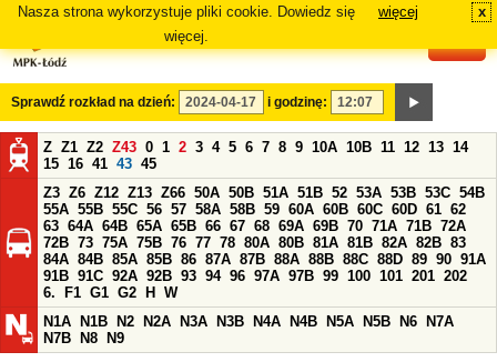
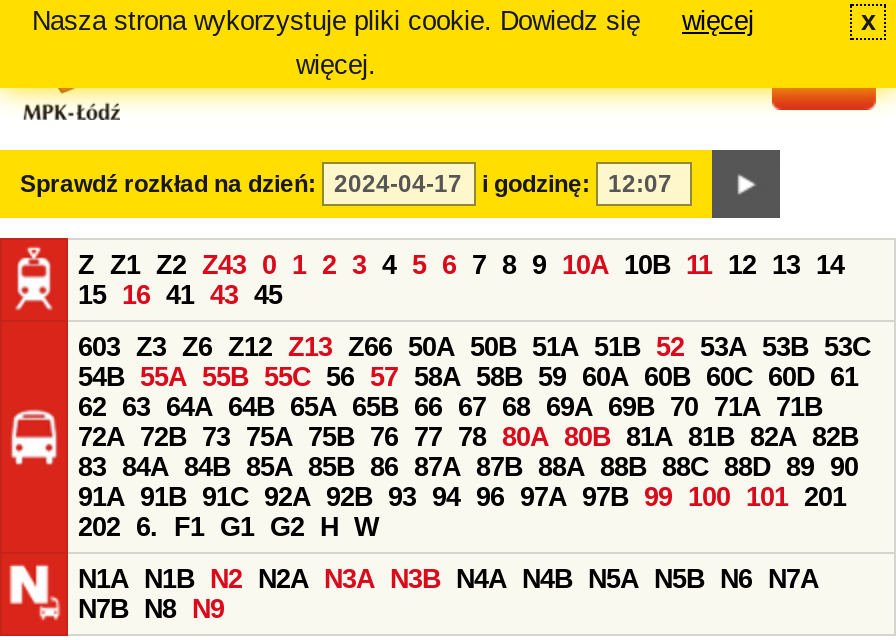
[43,184,486,301] Z3 Z6 Z12 Z13 Z66 50A 50B 51A 51B 52 53A 53B 53C 54B | 55A 55B 55C 56 57 58A 58B 59 60A 60B 60C 60D 61 62 | 63 64A 64B 65A 65B 66 67 68 69A 69B 70 71A 71B 72A | 72B 73 75A 75B 76 77 78 80A 80B 81A 81B 82A 82B 83 | 84A 84B 85A 85B 86 87A 87B 88A 88B 88C 88D 89 90 91A | 91B 91C 92A 92B 93 94 96 97A 97B 99 100 101 201 202 | 6. F1 G1 G2 H W -> [78,332,870,542] 603 Z3 Z6 Z12 Z13 Z66 50A 50B 51A 51B 52 53A 53B 53C | 54B 55A 55B 55C 56 57 58A 58B 59 60A 60B 60C 60D 61 | 62 63 64A 64B 65A 65B 66 67 68 69A 69B 70 71A 71B | 72A 72B 73 75A 75B 76 77 78 80A 80B 81A 81B 82A 82B | 83 84A 84B 85A 85B 86 87A 87B 88A 88B 88C 88D 89 90 | 91A 91B 91C 92A 92B 93 94 96 97A 97B 99 100 101 201 | 202 6. F1 G1 G2 H W

